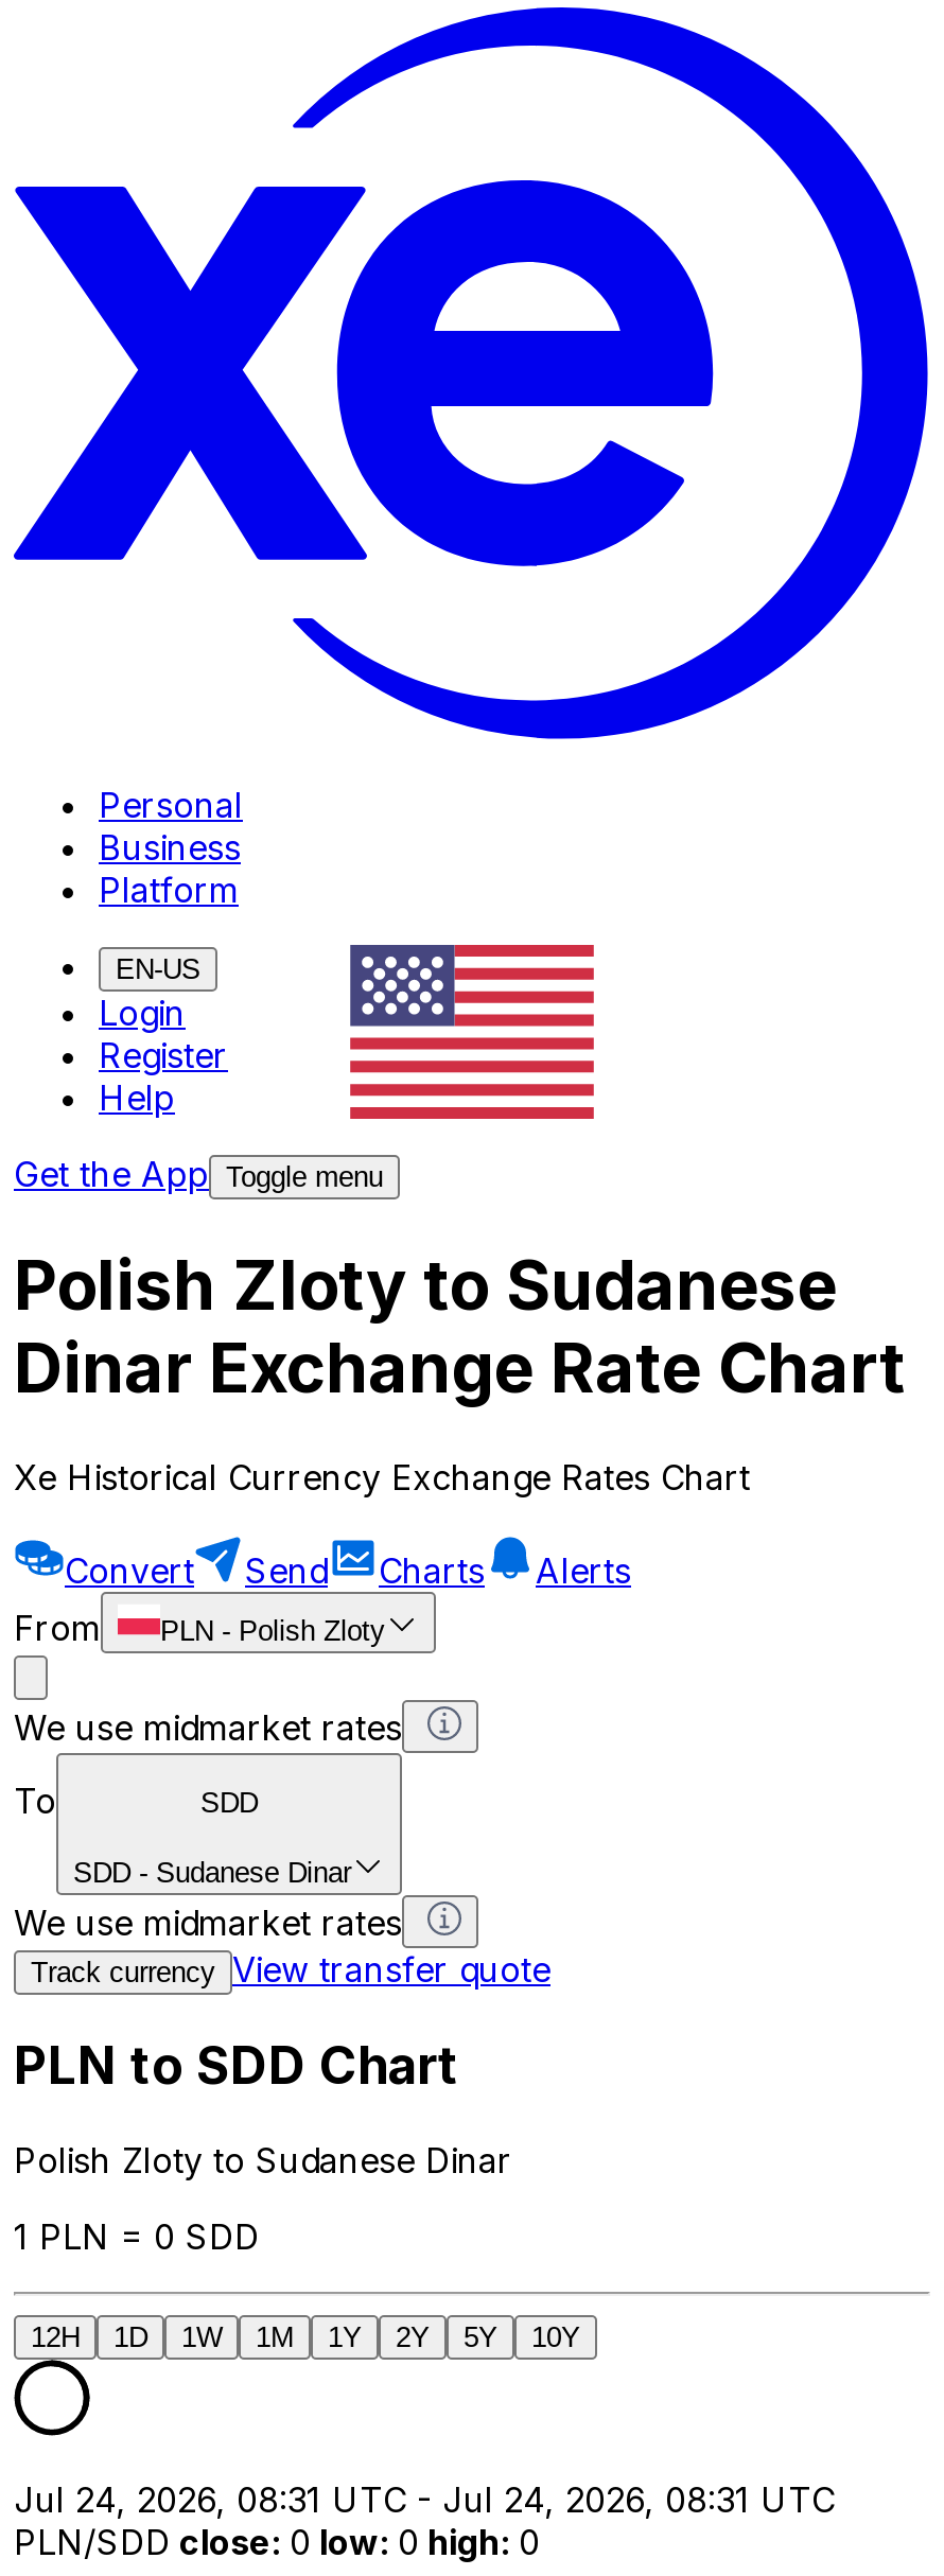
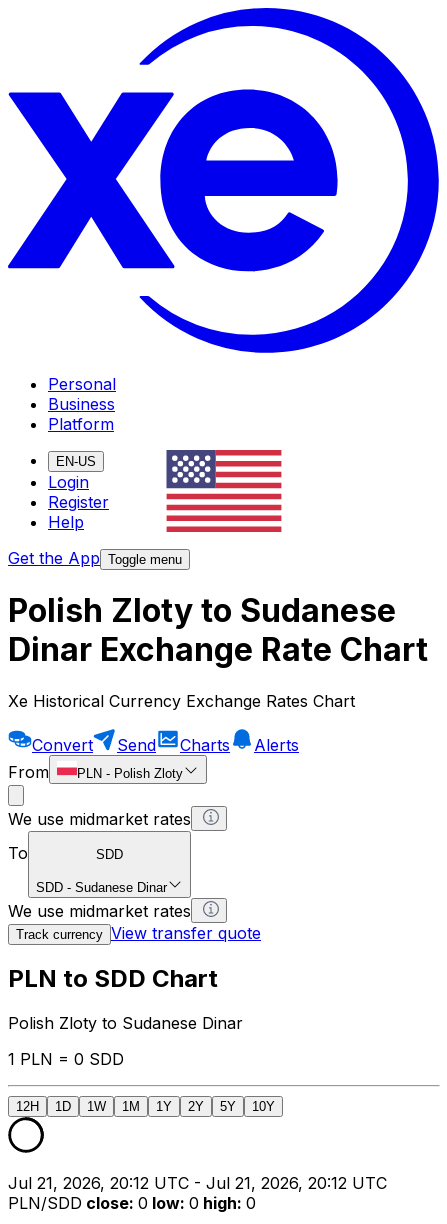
[14,2479,835,2522] Jul 24, 2026, 08:31 UTC - Jul 24, 2026, 08:31 UTC -> [8,1173,387,1193] Jul 21, 2026, 20:12 UTC - Jul 21, 2026, 20:12 UTC

